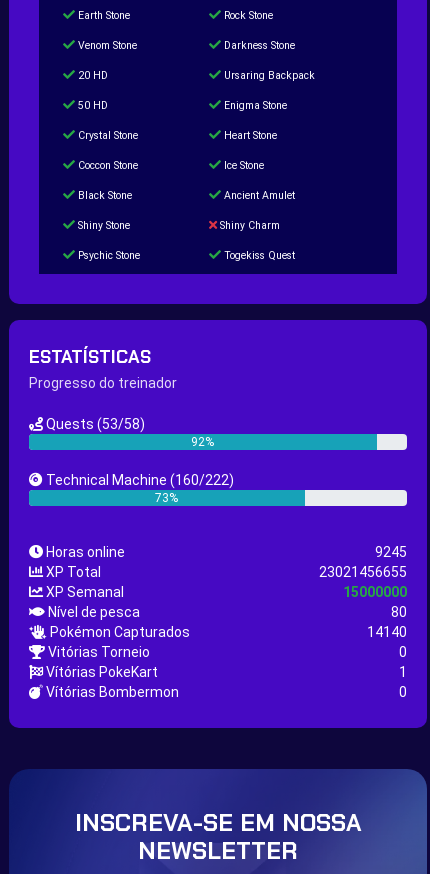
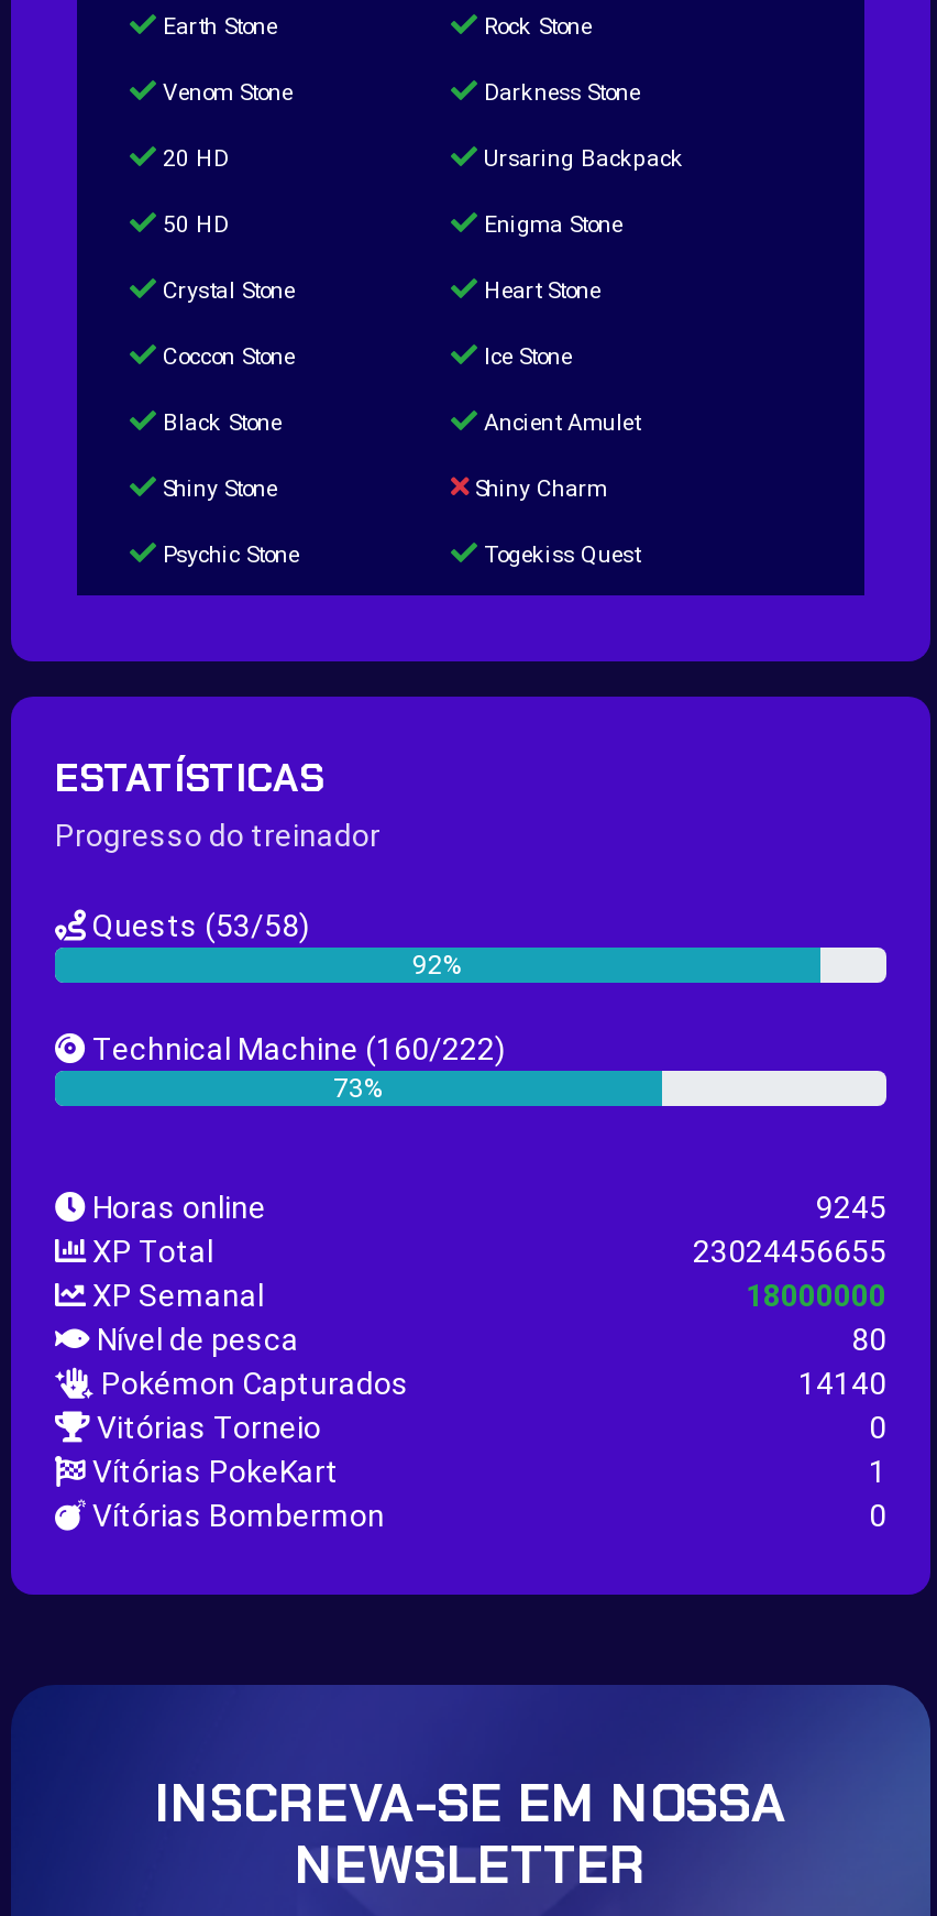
[319,564,407,580] 23021456655 -> [693,1234,886,1269] 23024456655
[343,584,407,600] 15000000 -> [746,1278,886,1313] 18000000

